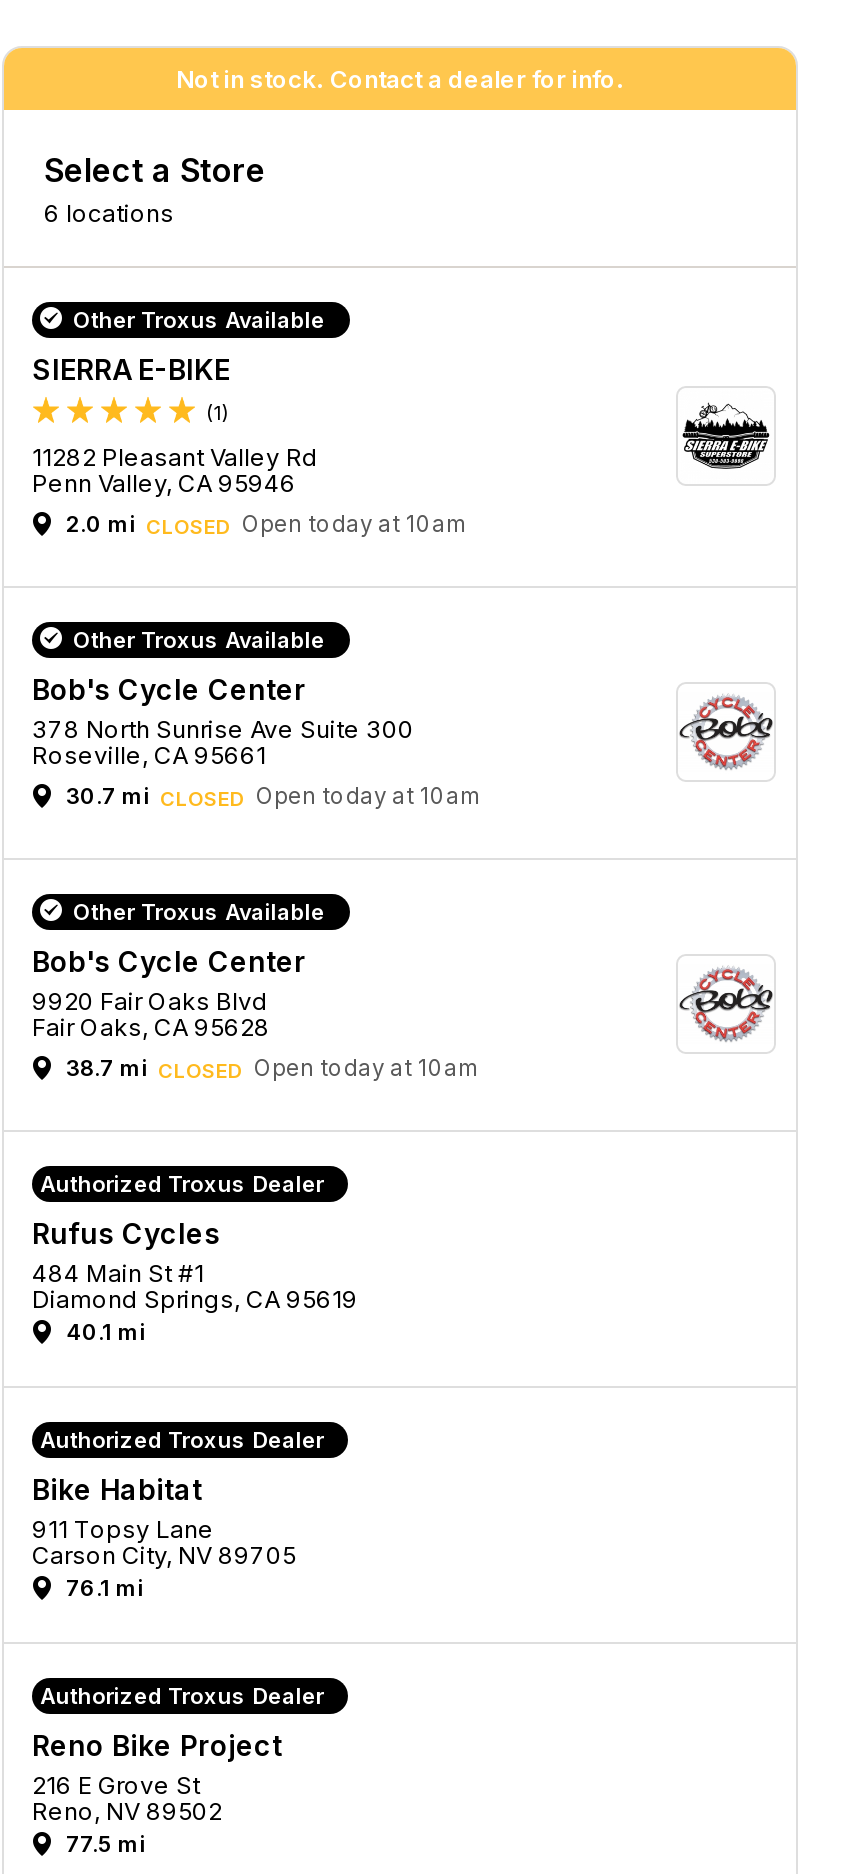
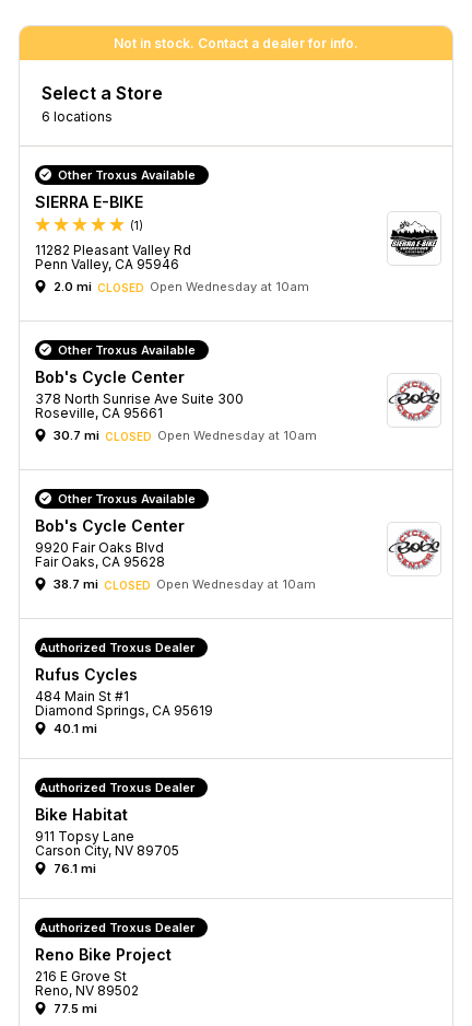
[66,509,468,538] 2.0 mi CLOSED Open today at 10am -> [54,278,309,294] 2.0 mi CLOSED Open Wednesday at 10am
[66,781,482,810] 30.7 mi CLOSED Open today at 10am -> [54,427,317,443] 30.7 mi CLOSED Open Wednesday at 10am
[66,1053,480,1082] 38.7 mi CLOSED Open today at 10am -> [54,576,316,592] 38.7 mi CLOSED Open Wednesday at 10am

